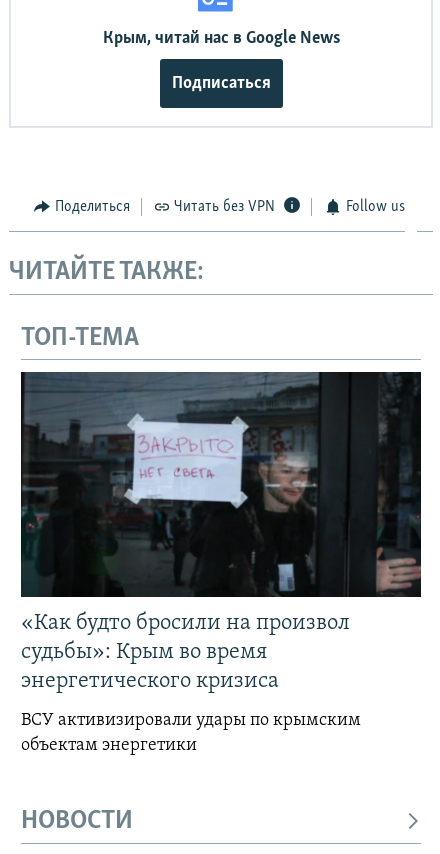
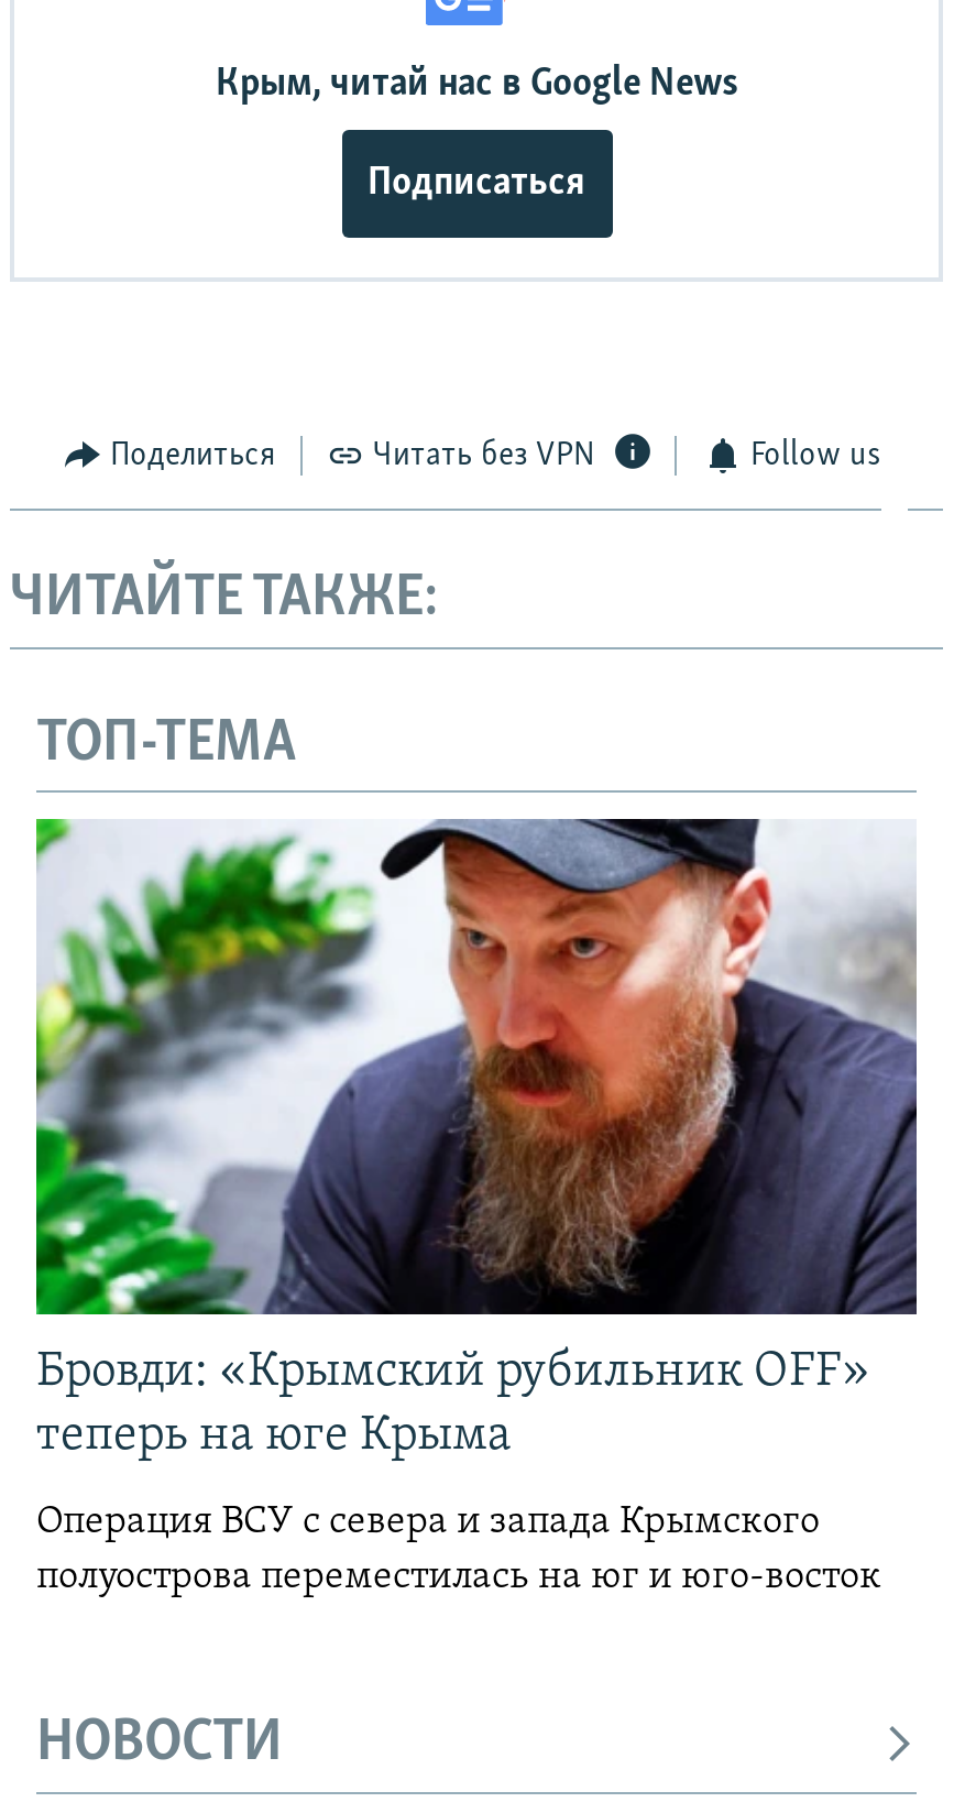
[20,371,422,693] [image] | «Как будто бросили на произвол | судьбы»: Крым во время | энергетического кризиса -> [34,817,919,1463] [image] | Бровди: «Крымский рубильник OFF» | теперь на юге Крыма
[21,711,361,755] ВСУ активизировали удары по крымским | объектам энергетики -> [36,1502,881,1599] Операция ВСУ с севера и запада Крымского | полуострова переместилась на юг и юго-восток

